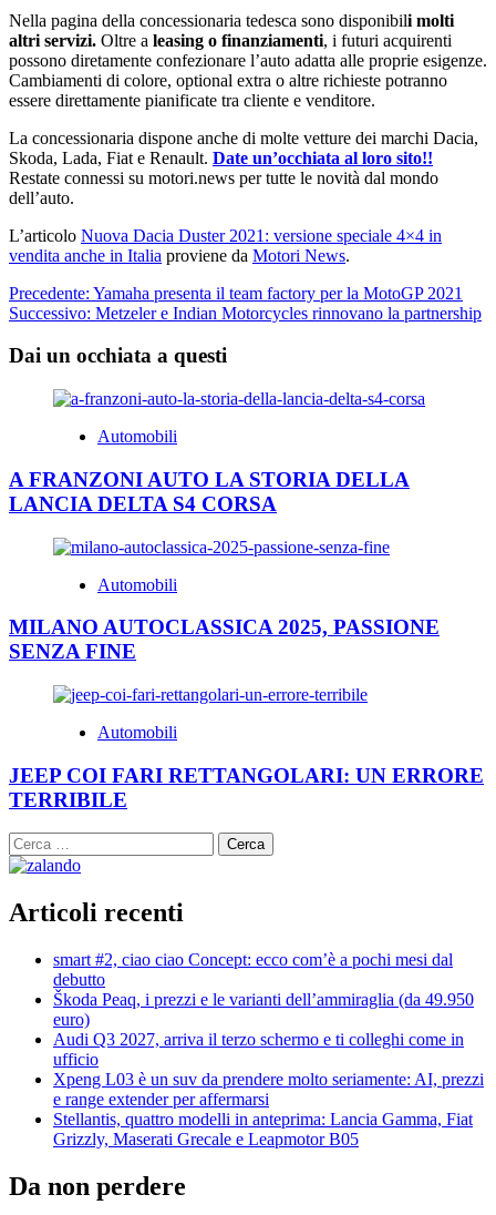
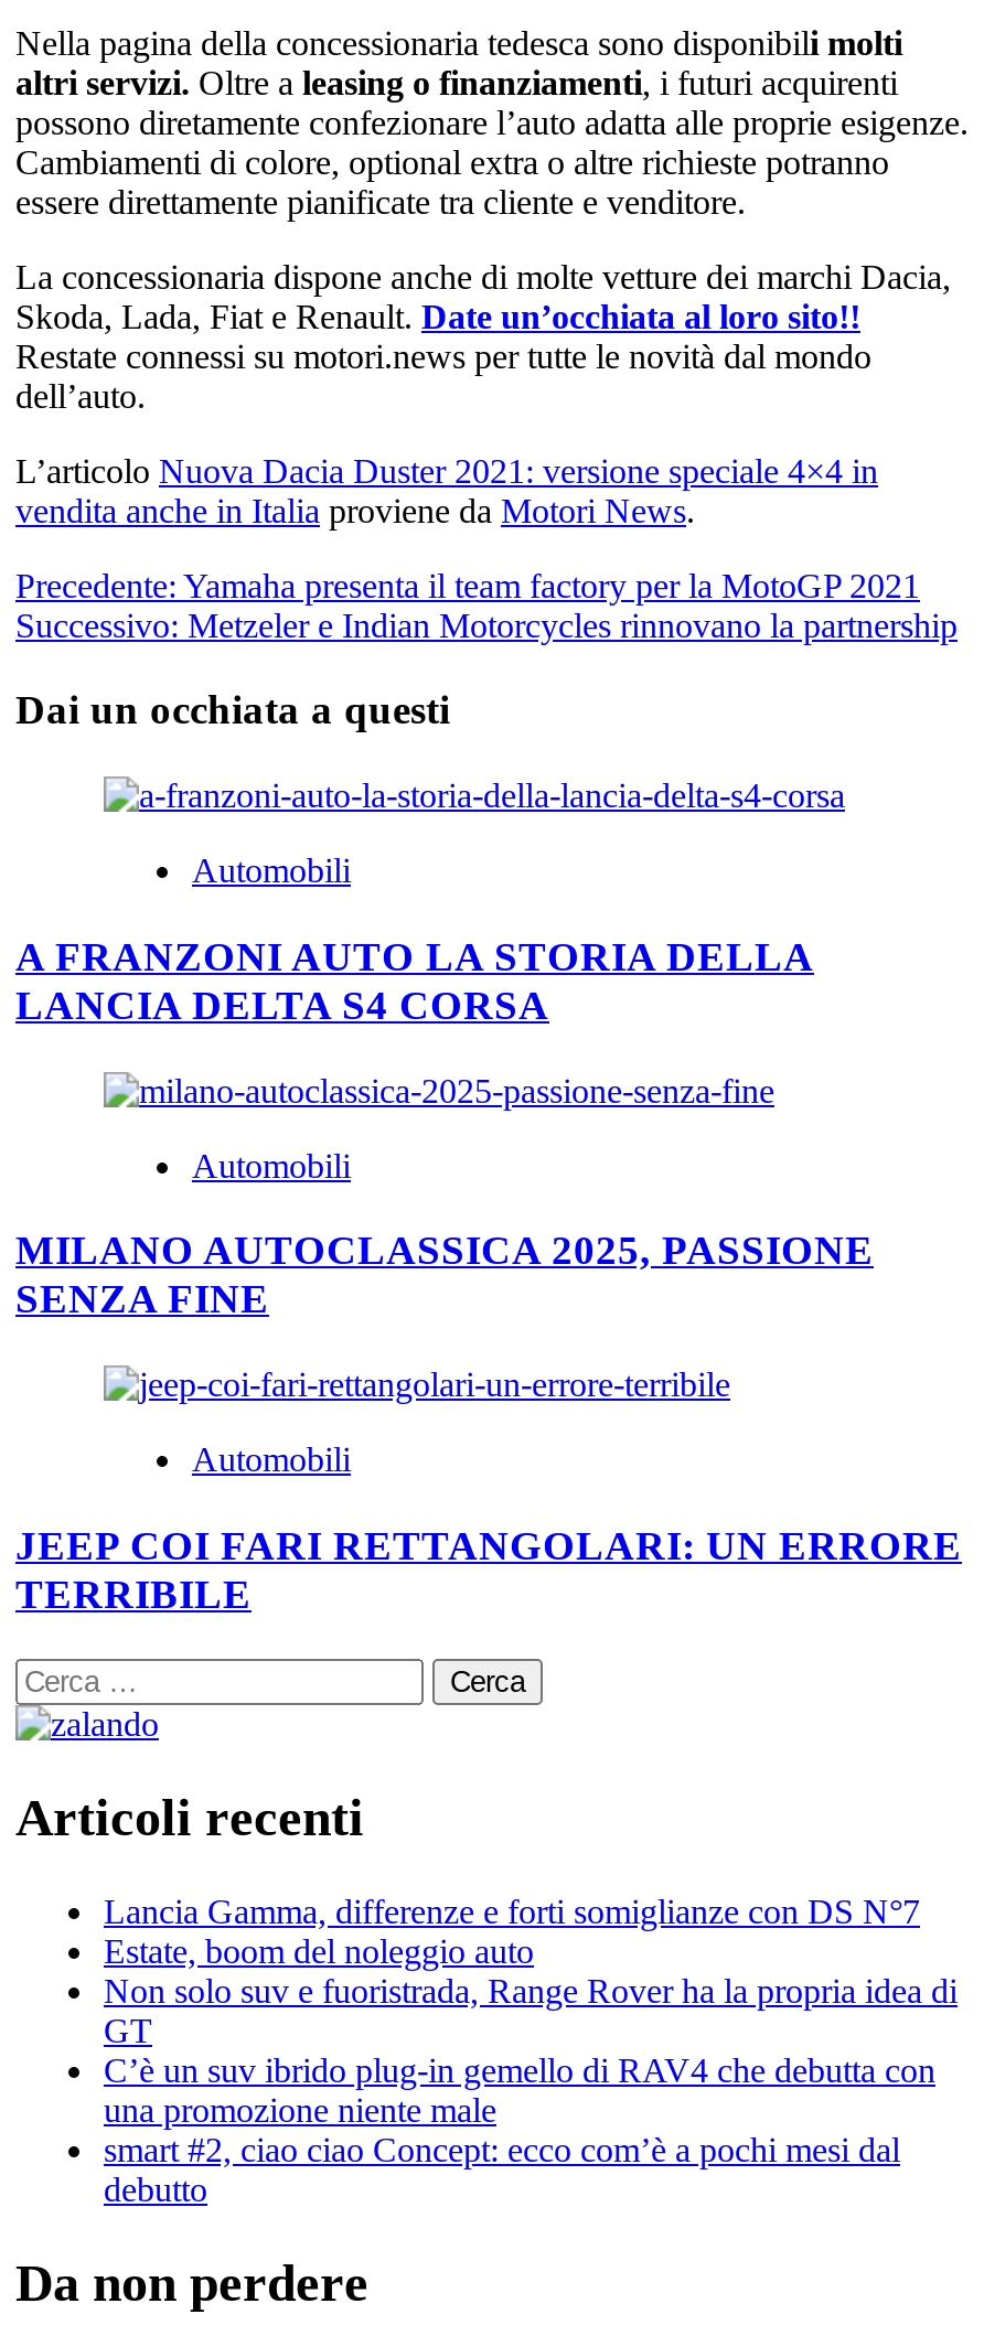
none -> [104,1893,958,2129] Lancia Gamma, differenze e forti somiglianze con DS N°7 | Estate, boom del noleggio auto | Non solo suv e fuoristrada, Range Rover ha la propria idea di | GT | C’è un suv ibrido plug-in gemello di RAV4 che debutta con | una promozione niente male
moved [53,950,453,989] -> [104,2131,900,2209]: smart #2, ciao ciao Concept: ecco com’è a pochi mesi dal | debutto
[53,990,484,1149] Škoda Peaq, i prezzi e le varianti dell’ammiraglia (da 49.950 | euro) | Audi Q3 2027, arriva il terzo schermo e ti colleghi come in | ufficio | Xpeng L03 è un suv da prendere molto seriamente: AI, prezzi | e range extender per affermarsi | Stellantis, quattro modelli in anteprima: Lancia Gamma, Fiat | Grizzly, Maserati Grecale e Leapmotor B05 -> none

